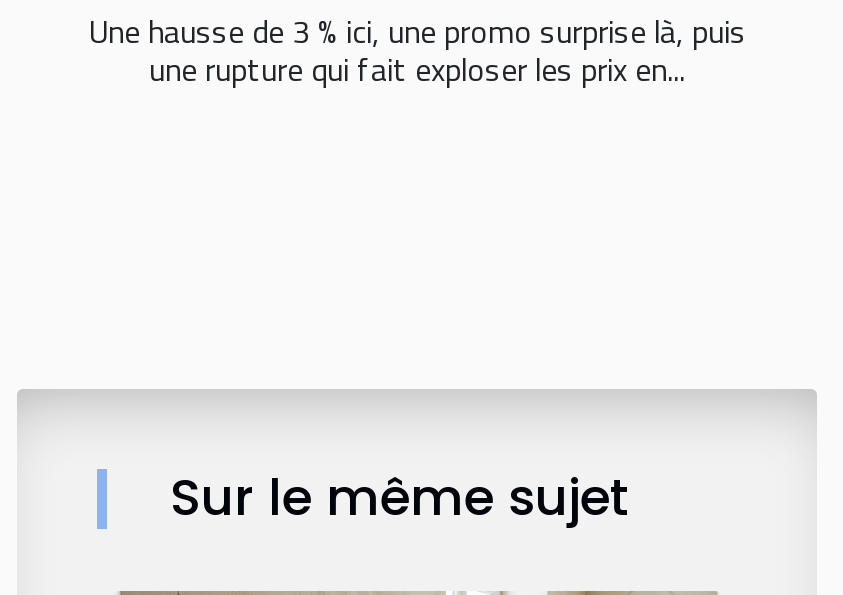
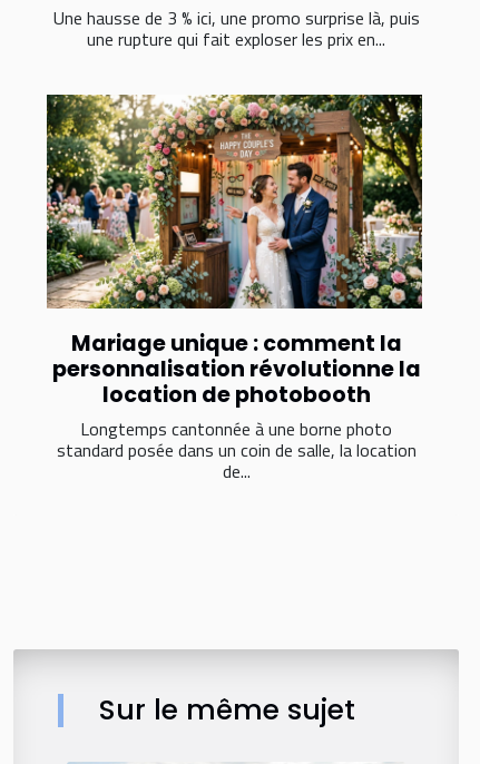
none -> [46,94,423,484] [image] | Mariage unique : comment la | personnalisation révolutionne la | location de photobooth | Longtemps cantonnée à une borne photo | standard posée dans un coin de salle, la location | de...

